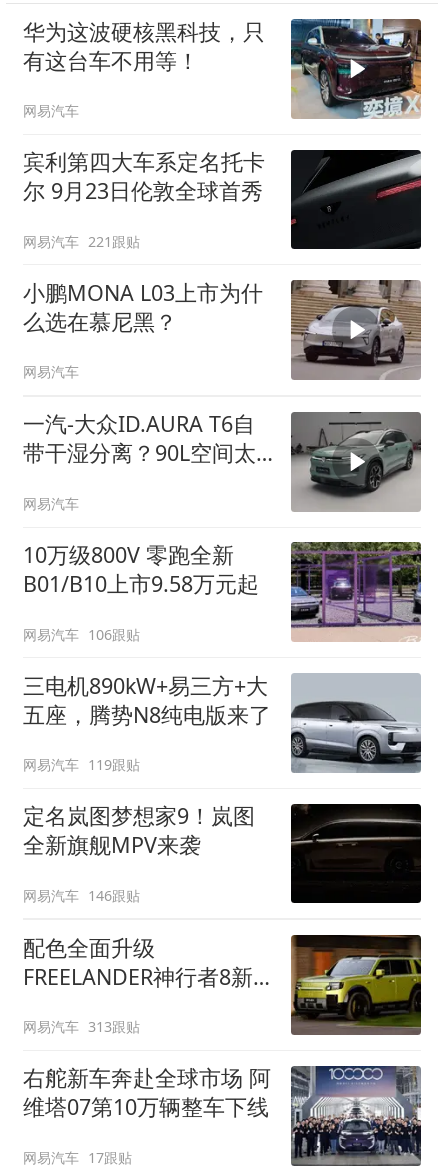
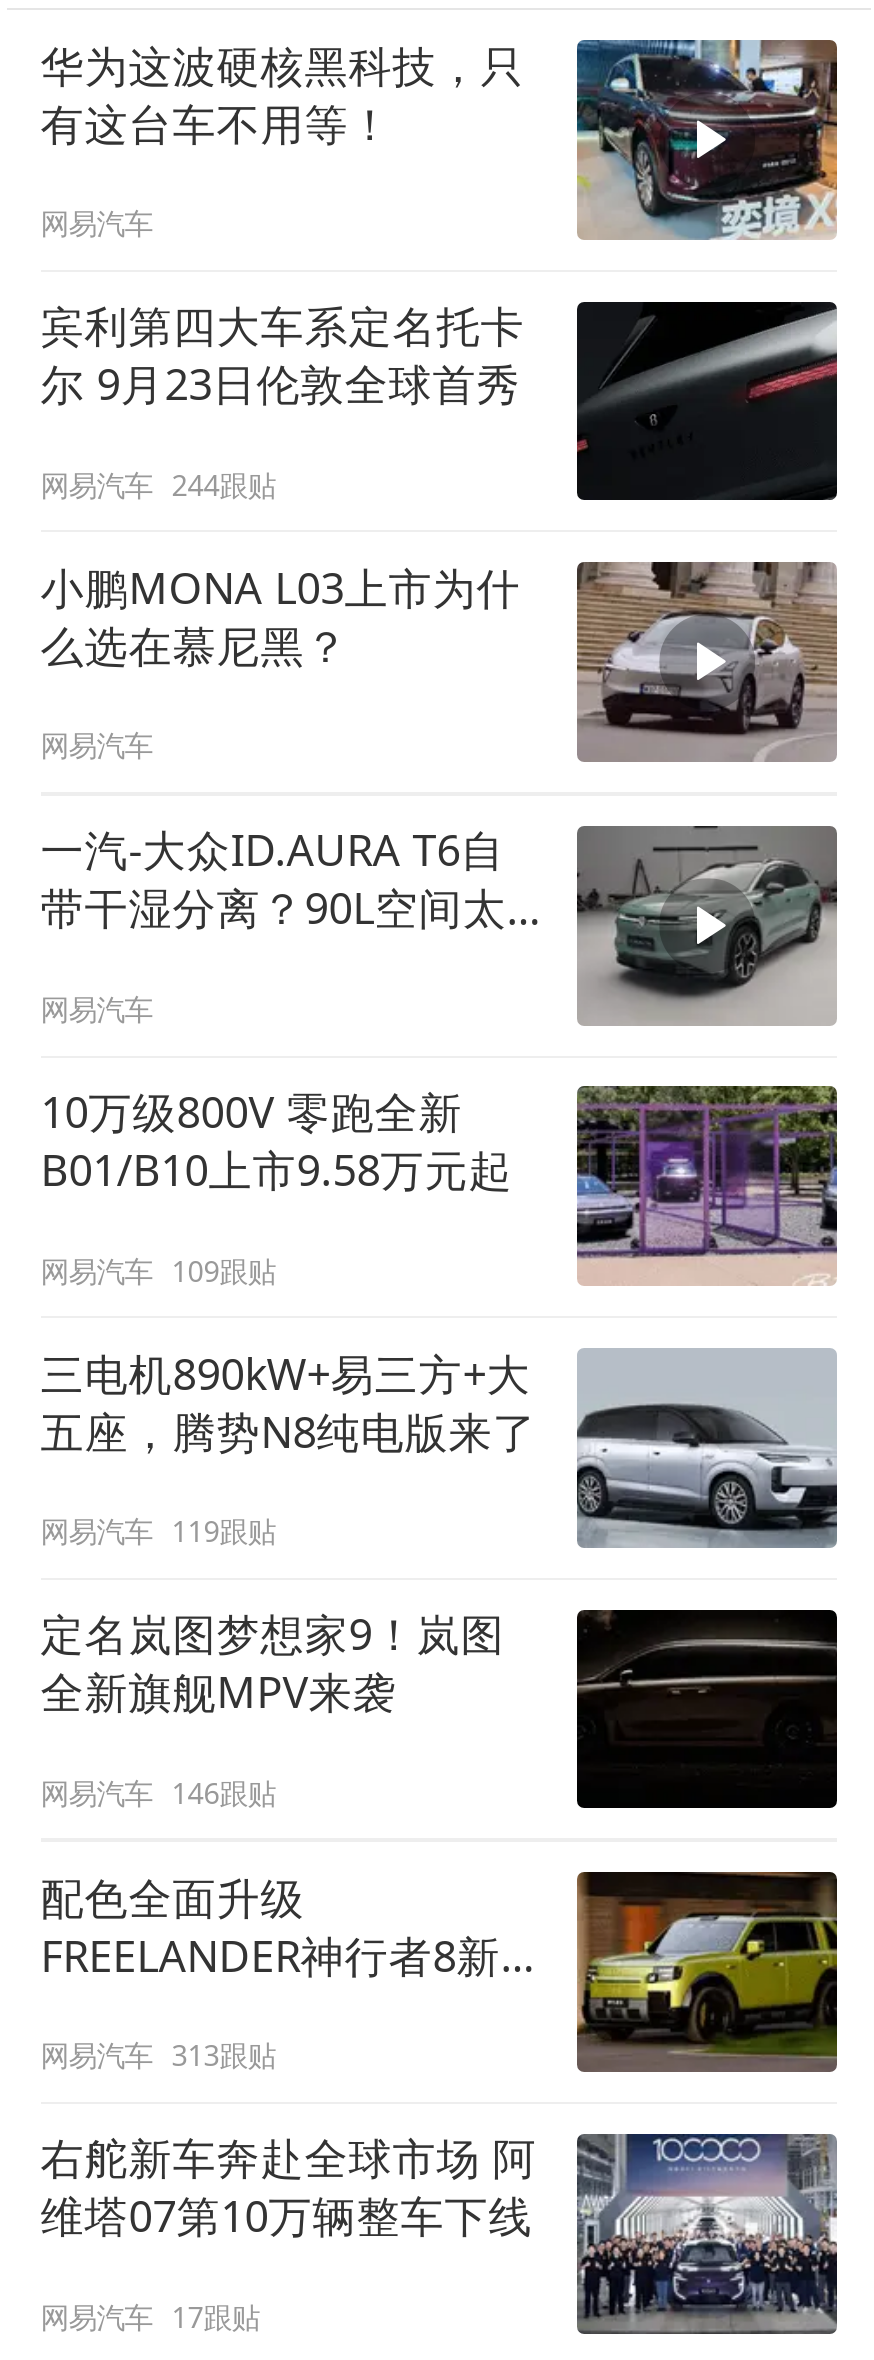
[23,232,140,251] 网易汽车 221跟贴 -> [40,465,276,503] 网易汽车 244跟贴
[23,625,140,644] 网易汽车 106跟贴 -> [40,1251,276,1289] 网易汽车 109跟贴

